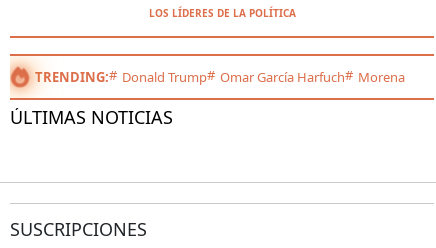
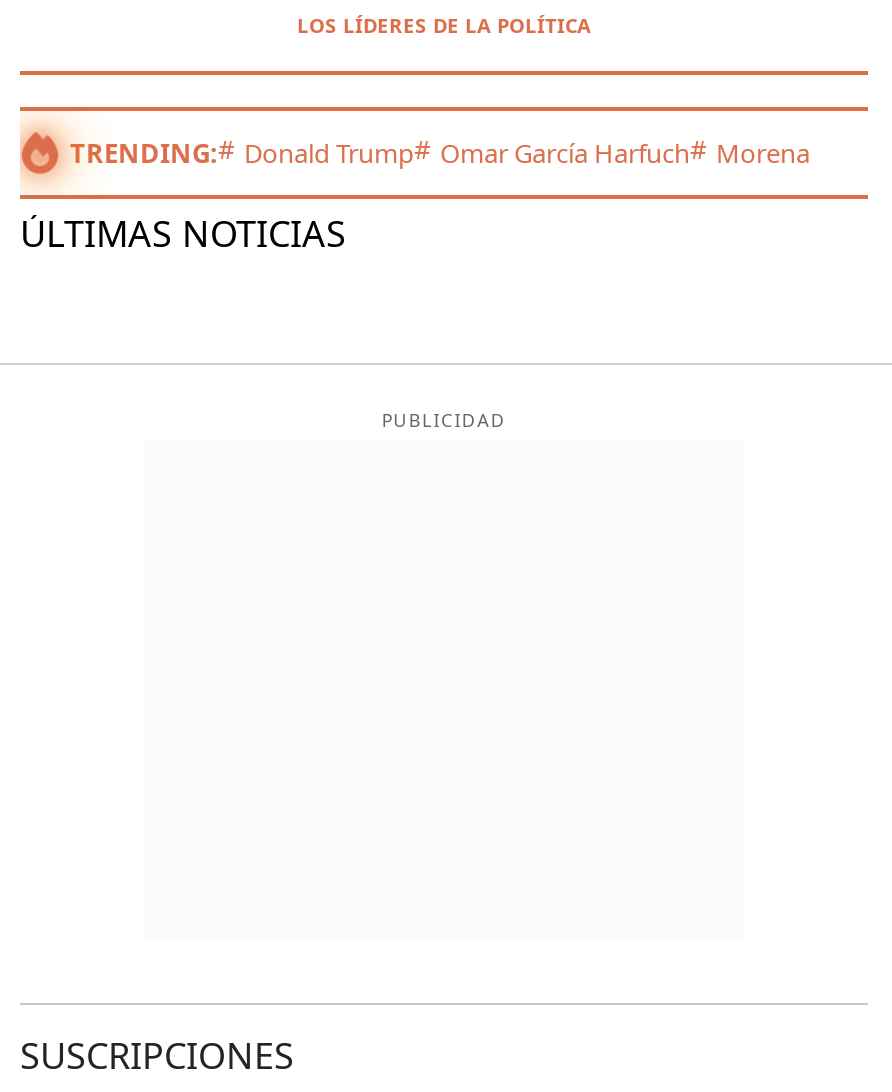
none -> [382,407,506,433] PUBLICIDAD

